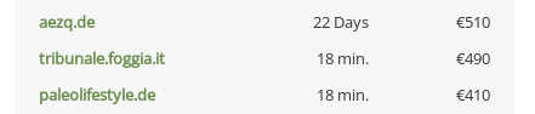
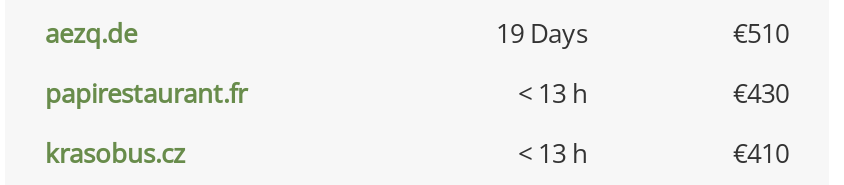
[312,11,368,33] 22 Days -> [496,15,588,51] 19 Days
[39,47,490,69] tribunale.foggia.it | 18 min. | €490 -> [45,75,789,111] papirestaurant.fr | < 13 h | €430
[39,84,368,106] paleolifestyle.de | 18 min. -> [45,135,588,171] krasobus.cz | < 13 h

